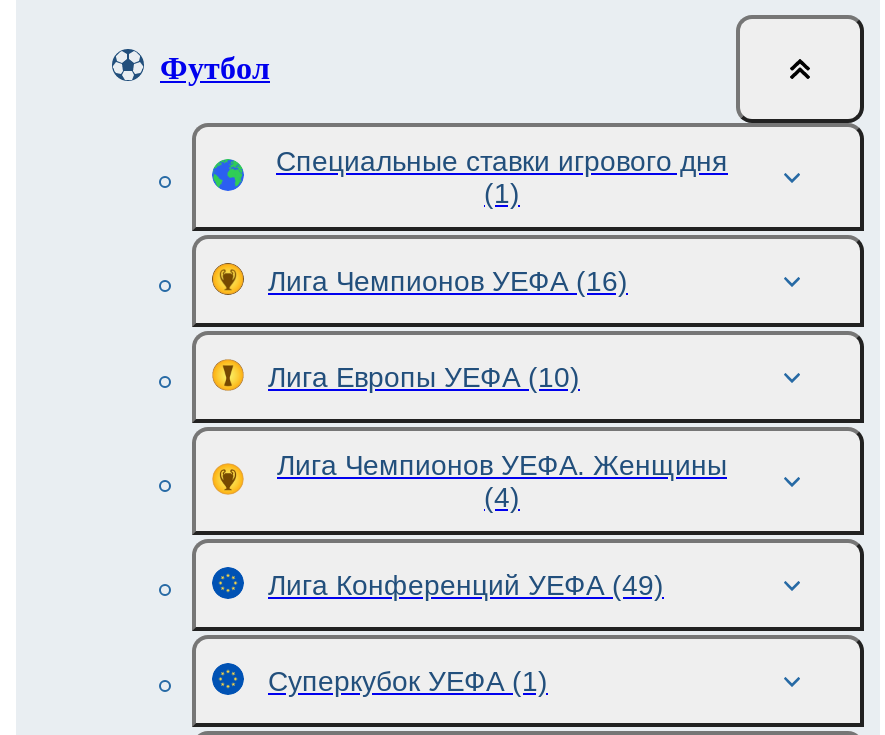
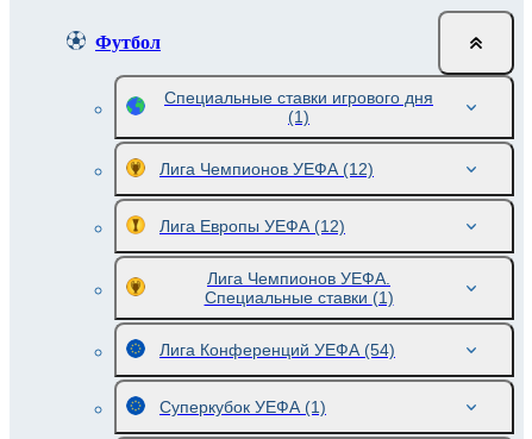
[268,265,628,297] Лига Чемпионов УЕФА (16) -> [159,159,374,178] Лига Чемпионов УЕФА (12)
[268,361,580,393] Лига Европы УЕФА (10) -> [159,217,345,236] Лига Европы УЕФА (12)
[277,449,727,513] Лига Чемпионов УЕФА. Женщины | (4) -> [204,269,393,307] Лига Чемпионов УЕФА. | Специальные ставки (1)
[268,569,664,601] Лига Конференций УЕФА (49) -> [159,340,395,359] Лига Конференций УЕФА (54)

